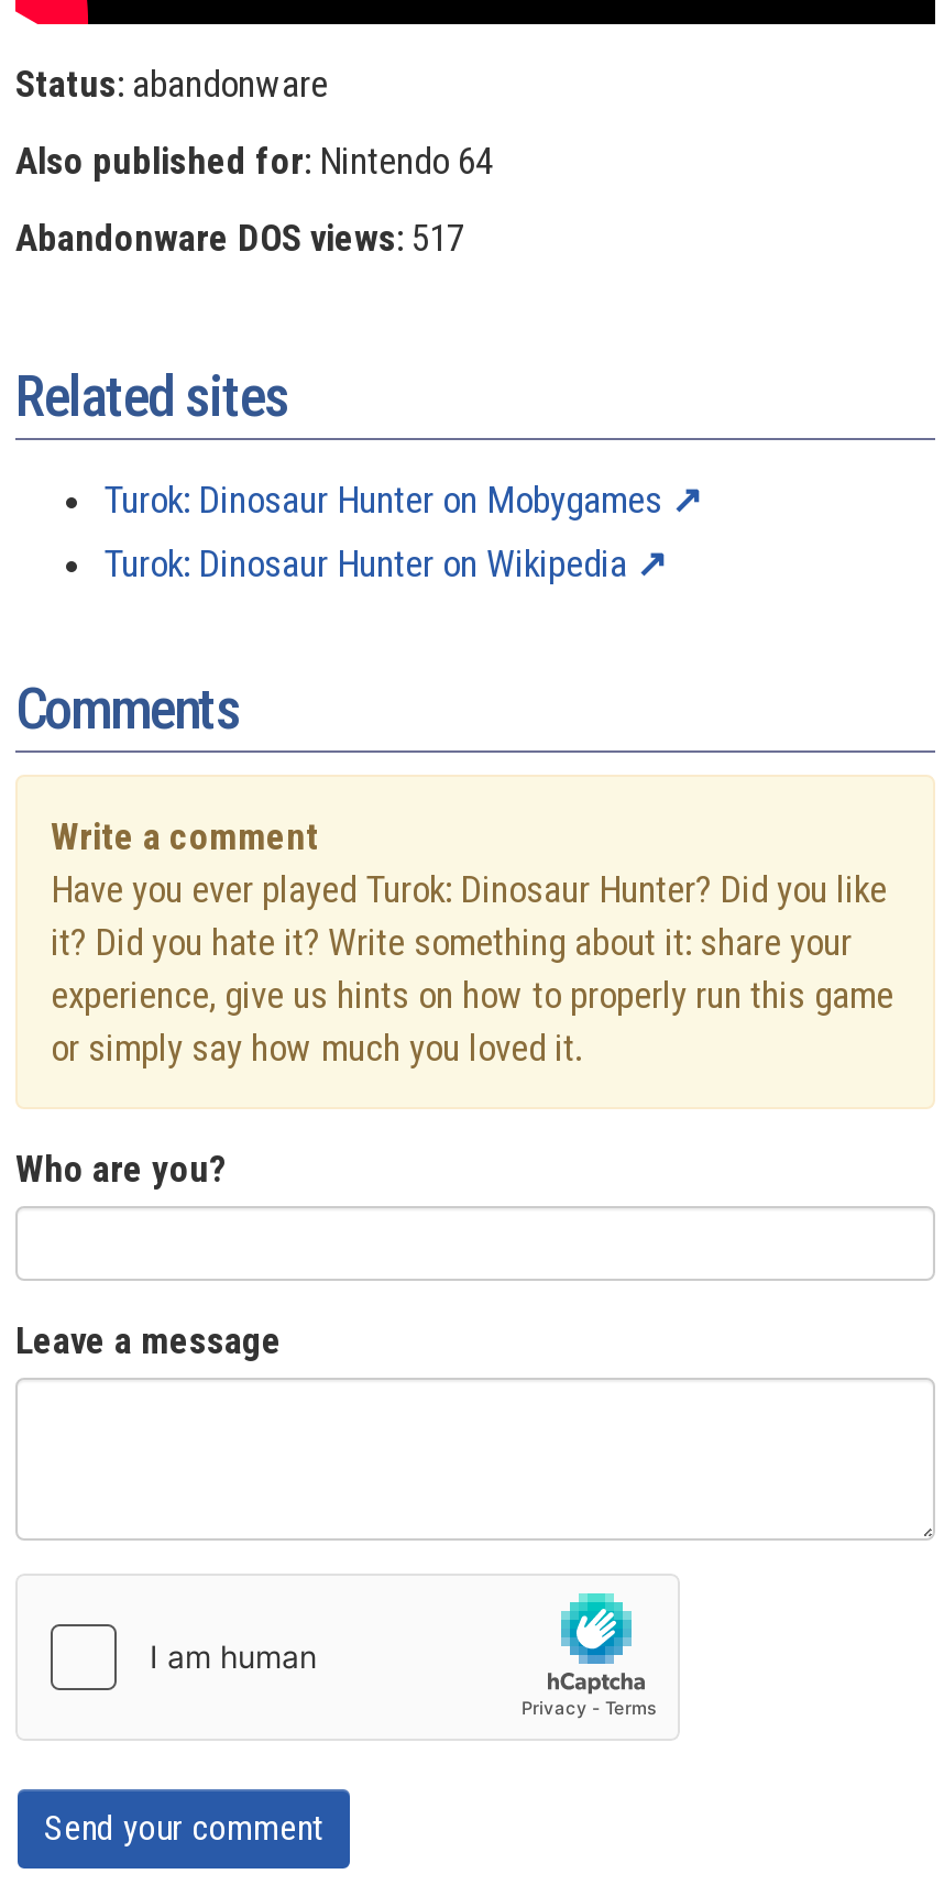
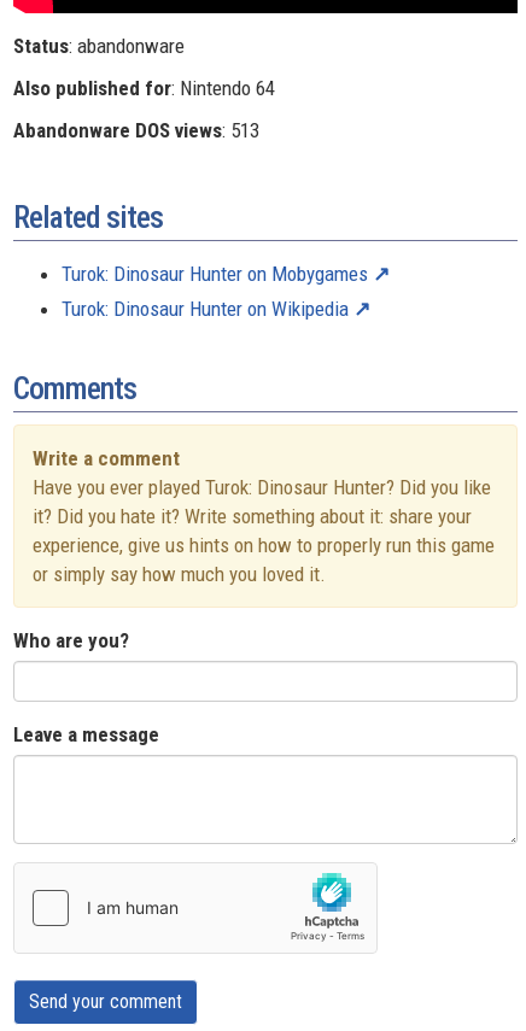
[15,215,464,259] Abandonware DOS views: 517 -> [13,118,259,142] Abandonware DOS views: 513

